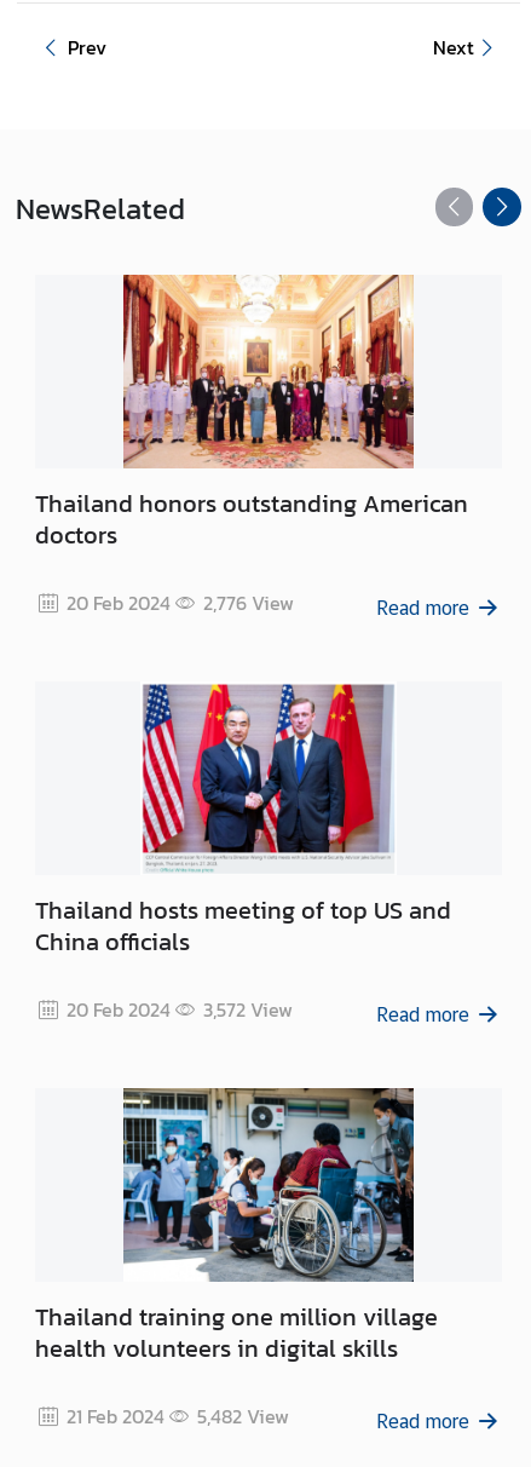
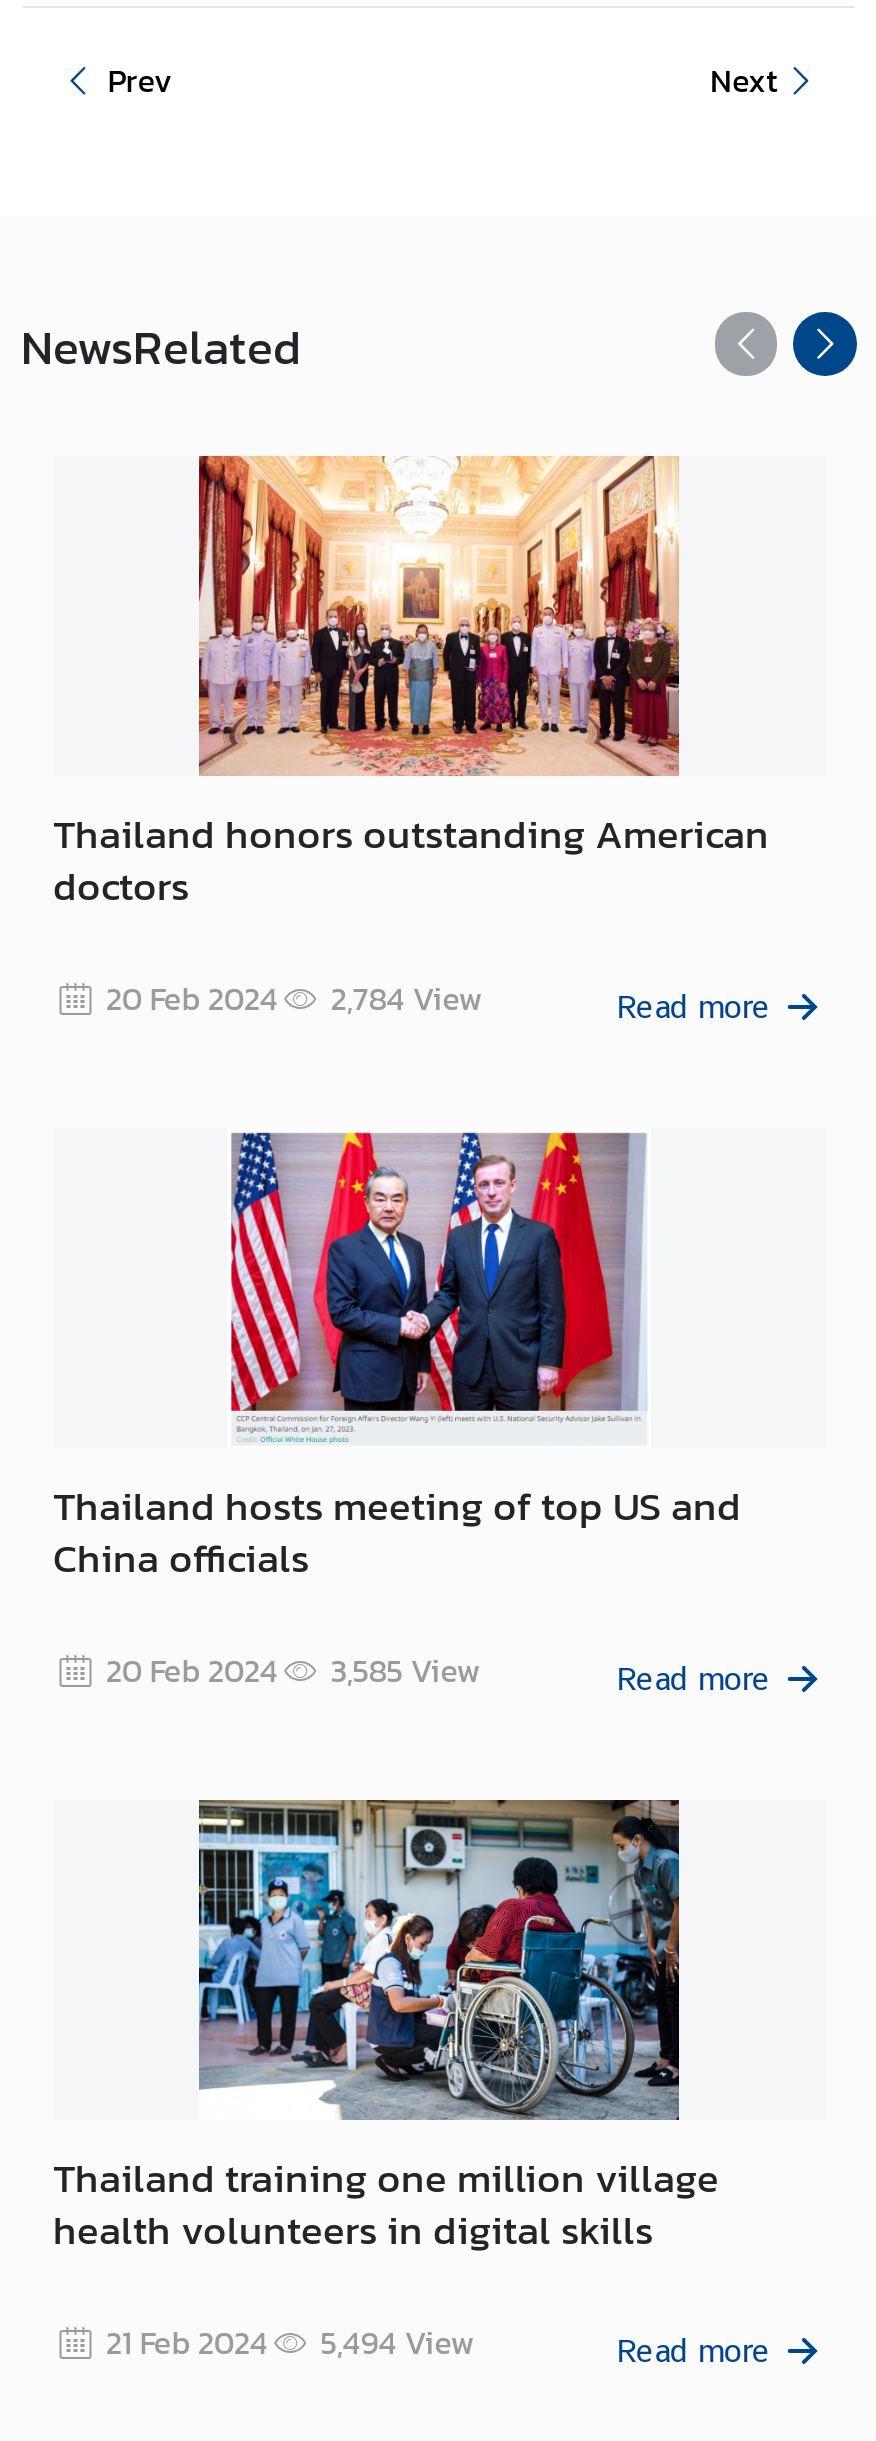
[203,589,294,618] 2,776 View -> [331,975,483,1023] 2,784 View
[203,995,292,1024] 3,572 View -> [331,1647,481,1695] 3,585 View
[197,1402,289,1431] 5,482 View -> [321,2319,475,2367] 5,494 View

